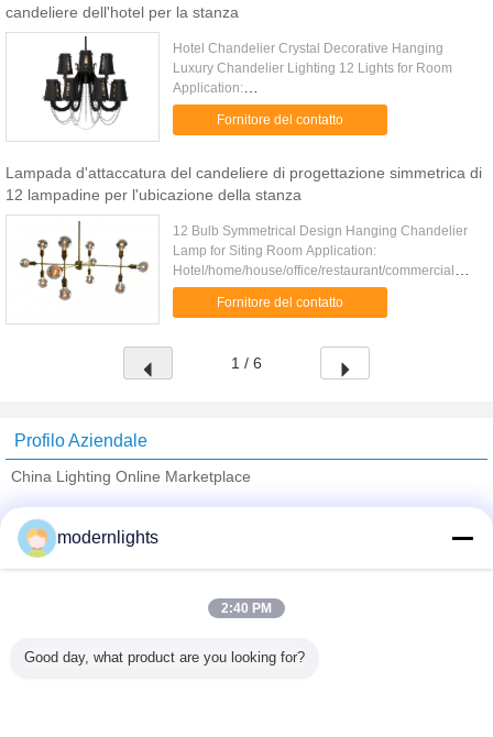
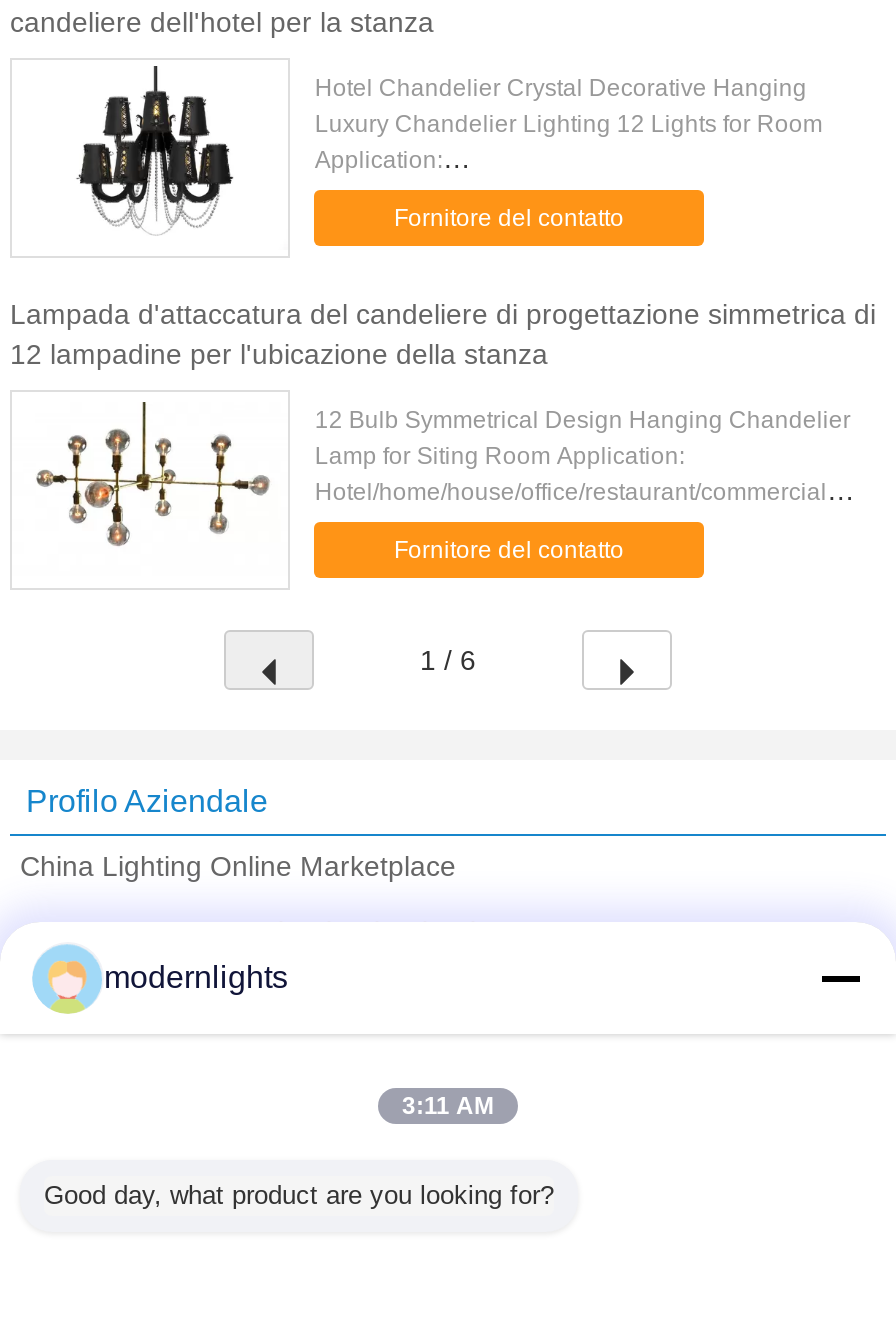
[221,601,272,616] 2:40 PM -> [402,1092,494,1120] 3:11 AM

